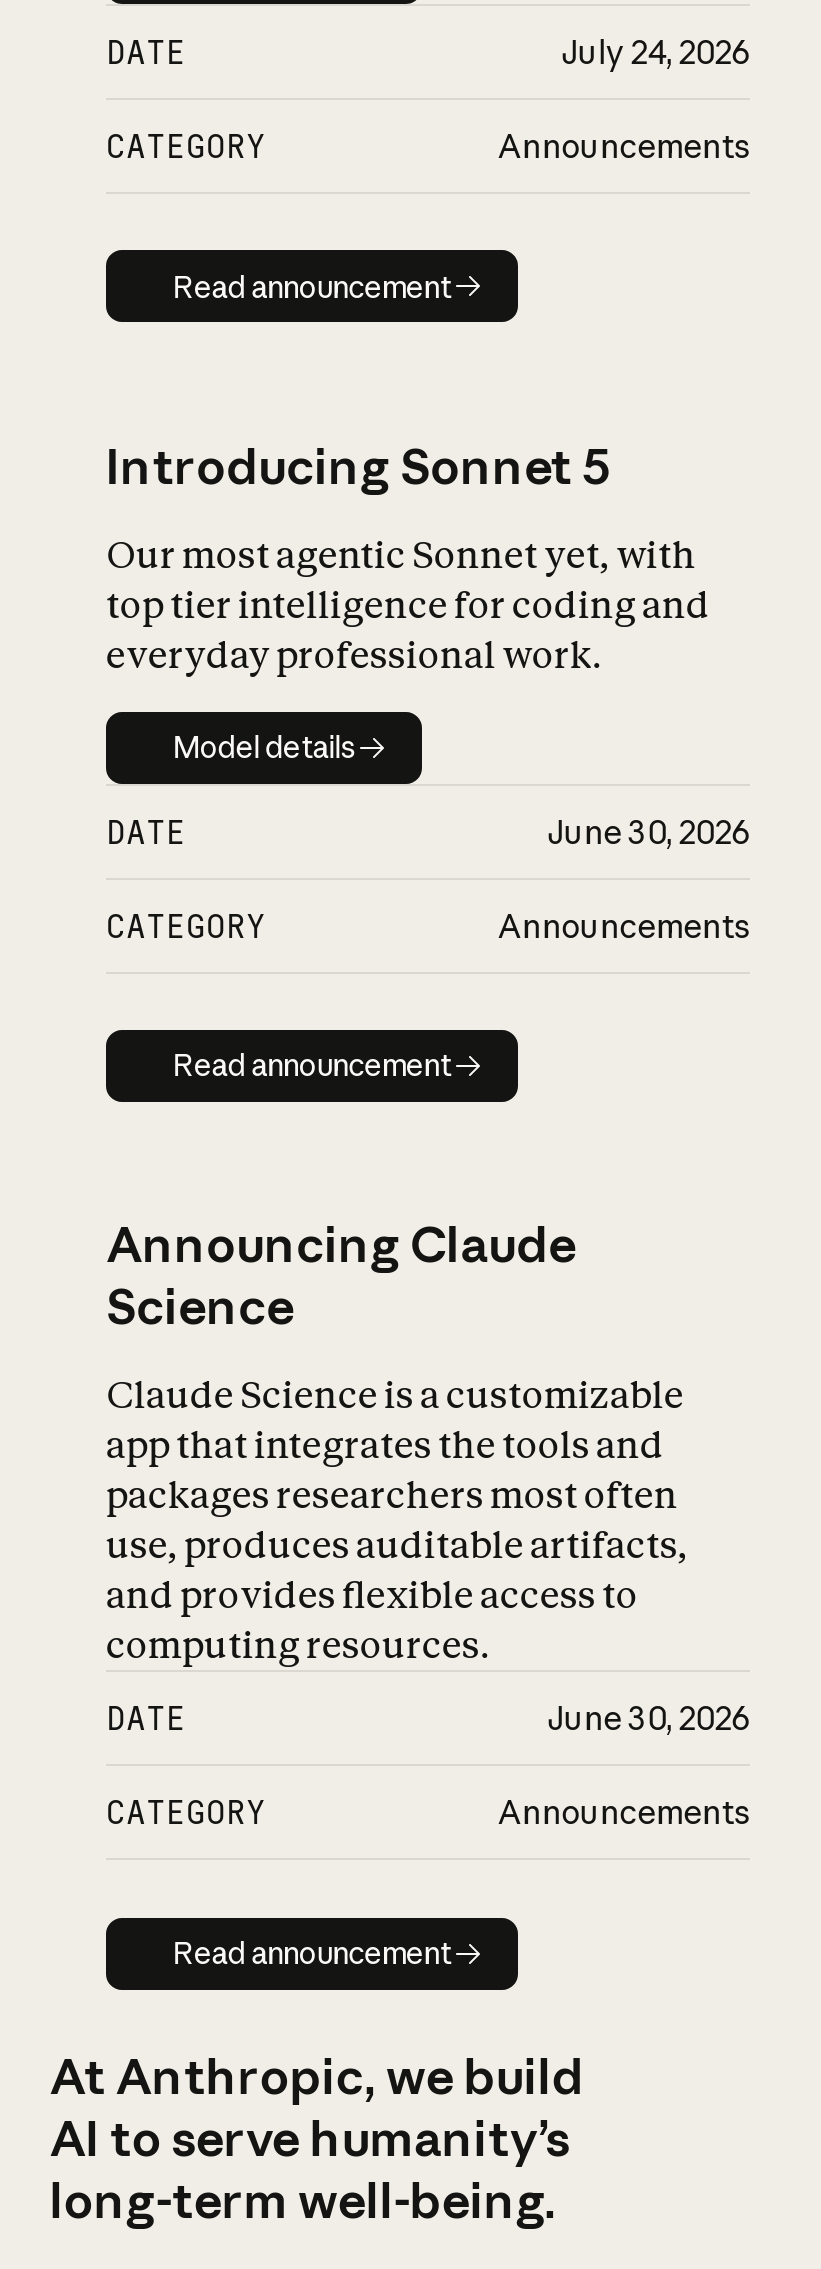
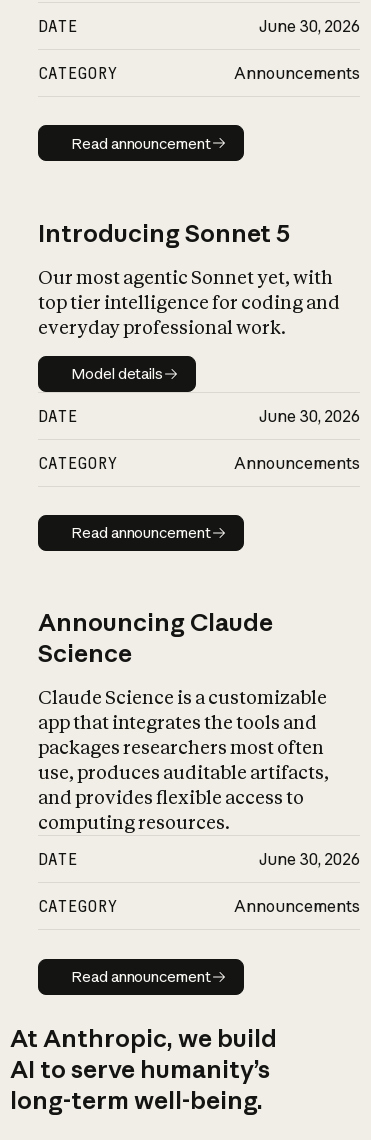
[562,32,750,72] July 24, 2026 -> [259,16,360,36] June 30, 2026

